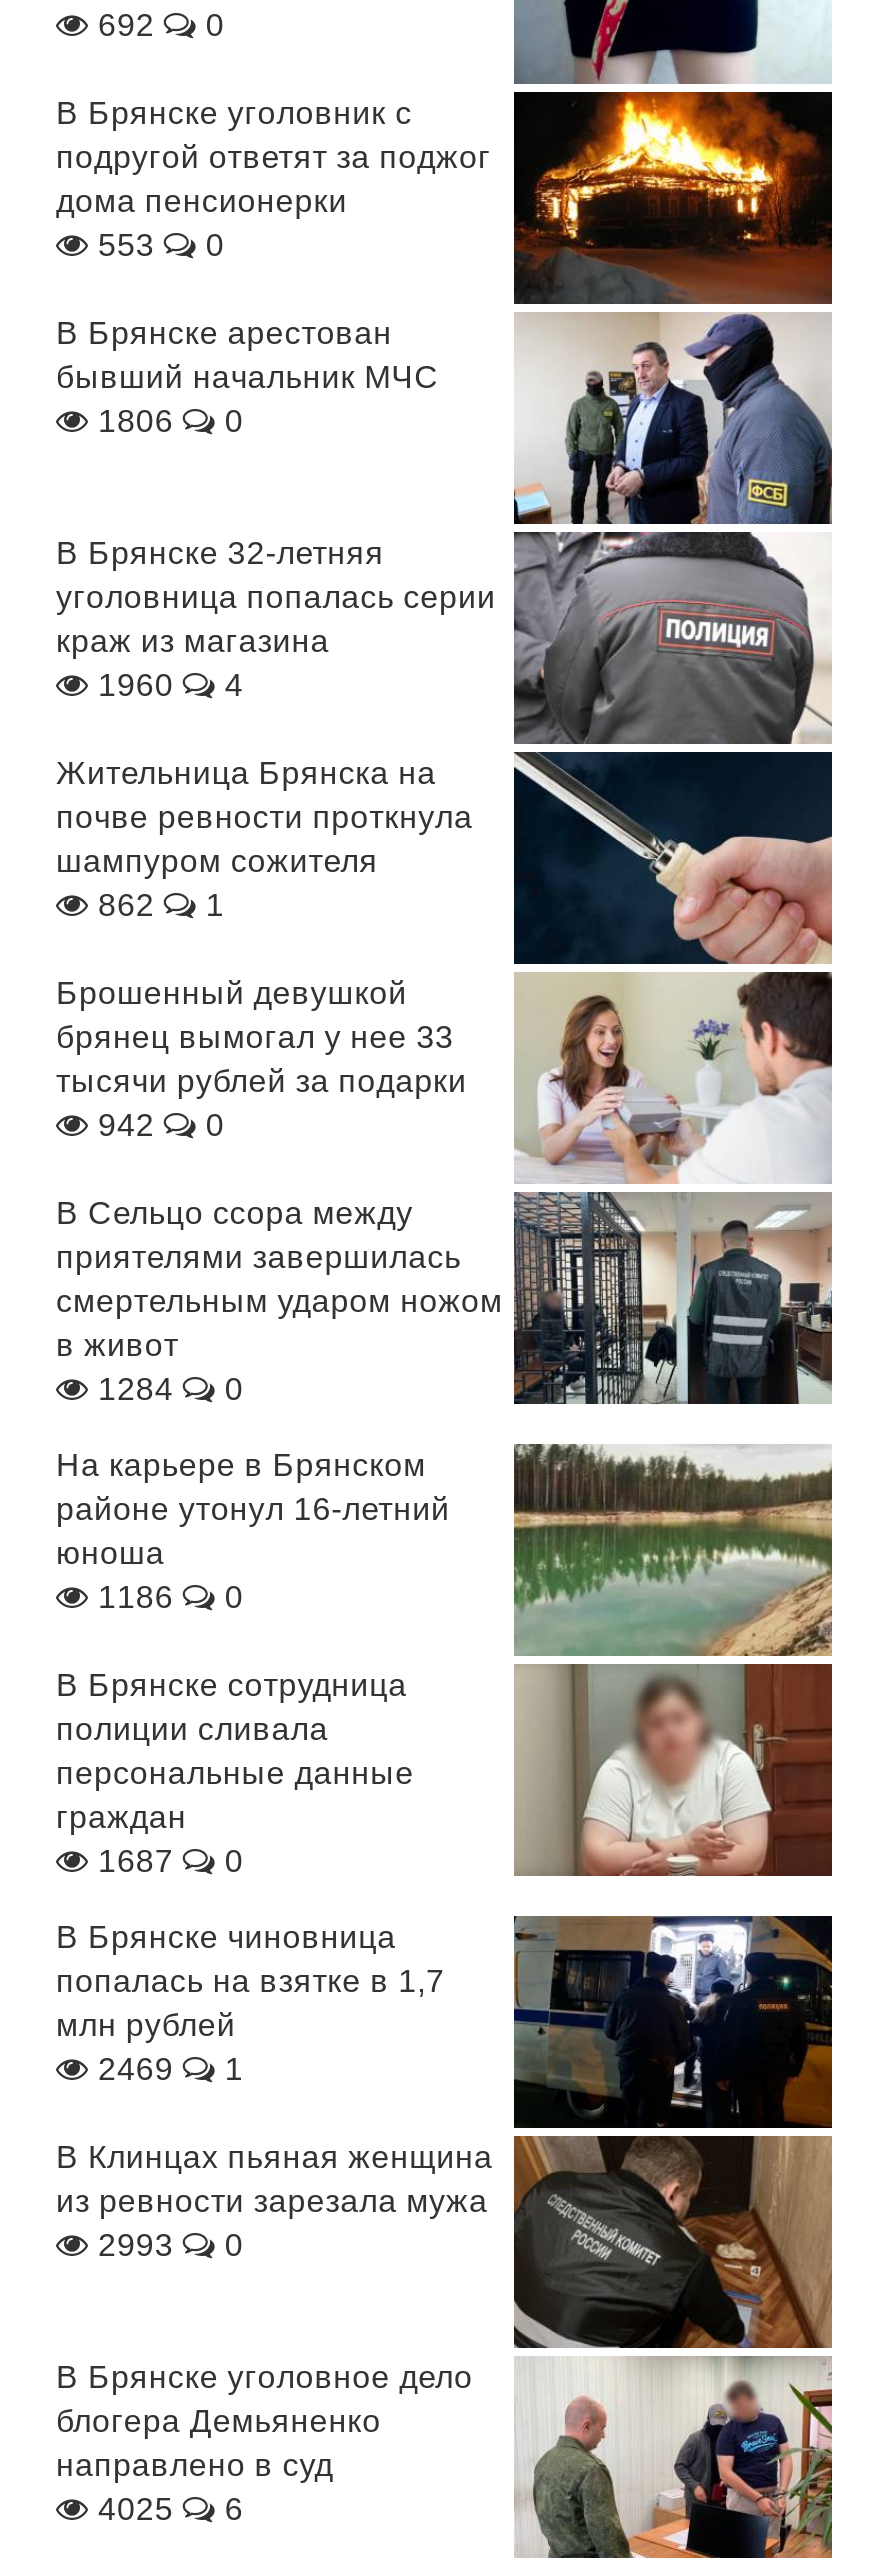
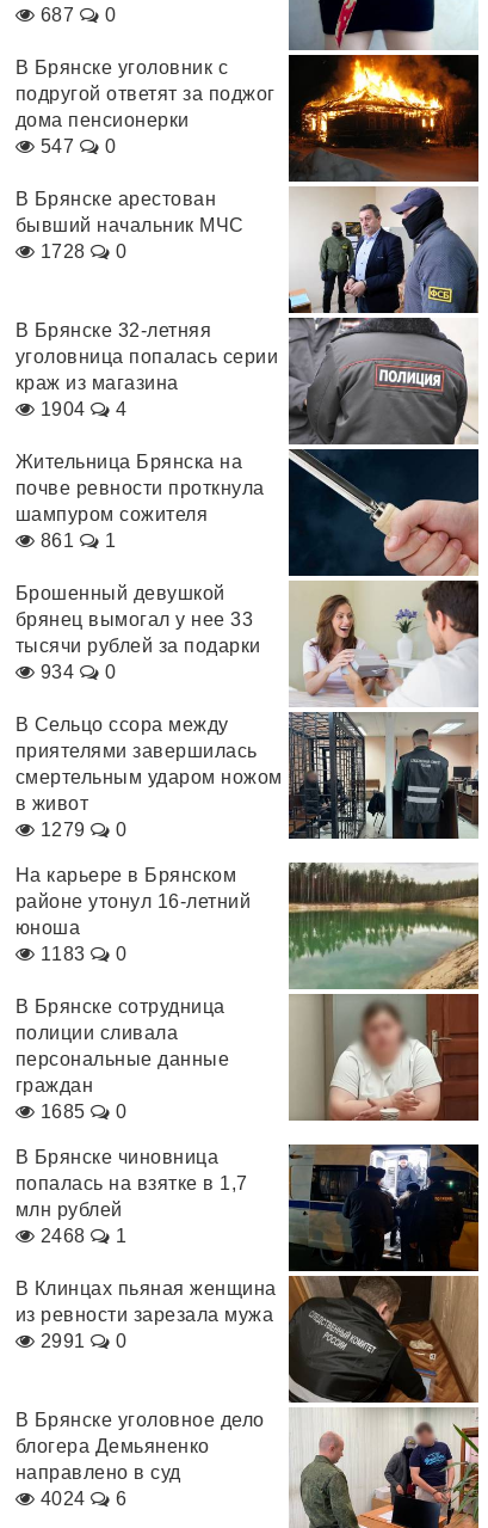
[98,8,225,42] 692 0 -> [41,5,116,25] 687 0
[98,228,225,262] 553 0 -> [41,136,116,157] 547 0
[98,404,244,438] 1806 0 -> [41,241,127,262] 1728 0
[98,668,244,702] 1960 4 -> [41,399,127,419] 1904 4
[98,888,225,922] 862 1 -> [41,530,116,551] 861 1
[98,1108,225,1142] 942 0 -> [41,662,116,682] 934 0
[98,1372,244,1406] 1284 0 -> [41,820,127,840] 1279 0
[98,1580,244,1614] 1186 0 -> [41,944,127,964] 1183 0
[98,1844,244,1878] 1687 0 -> [41,1101,127,1122] 1685 0
[98,2052,244,2086] 2469 1 -> [41,1226,127,1246] 2468 1
[98,2228,244,2262] 2993 0 -> [41,1331,127,1351] 2991 0
[98,2492,244,2526] 4025 6 -> [41,1489,127,1509] 4024 6

